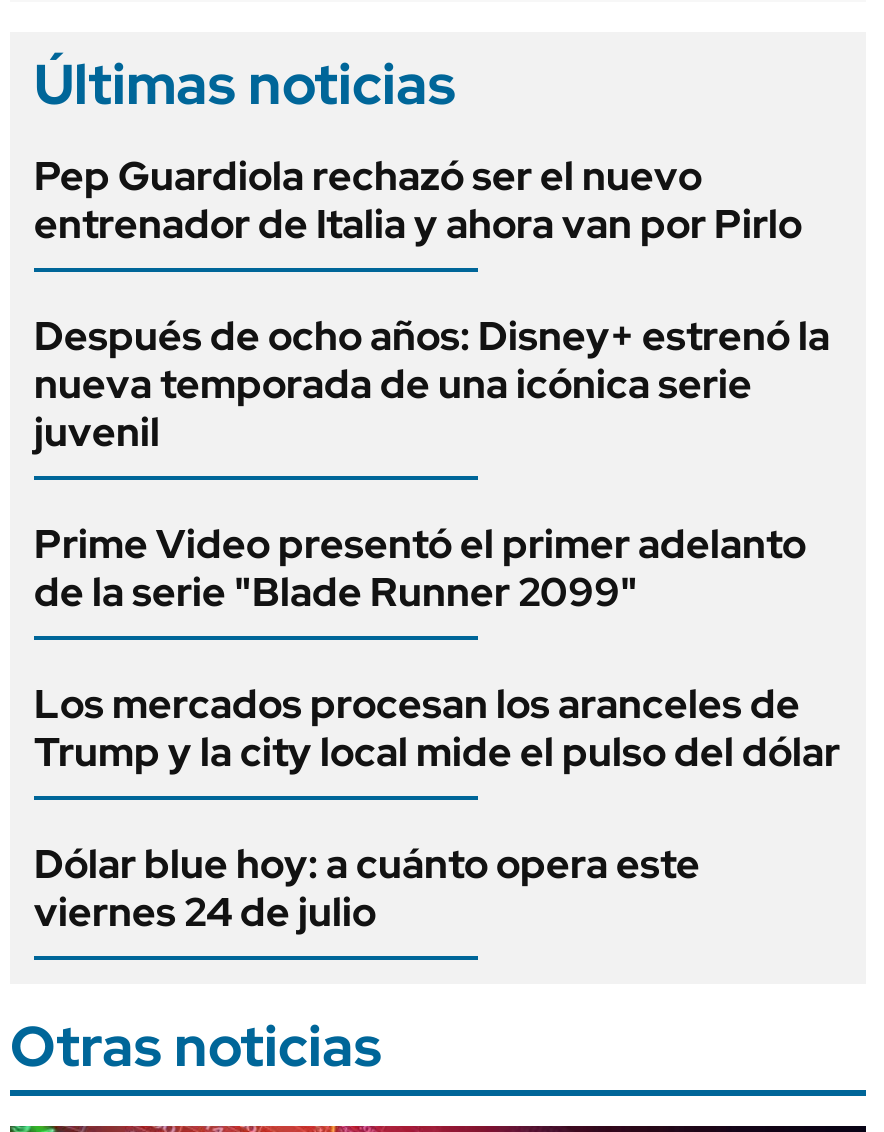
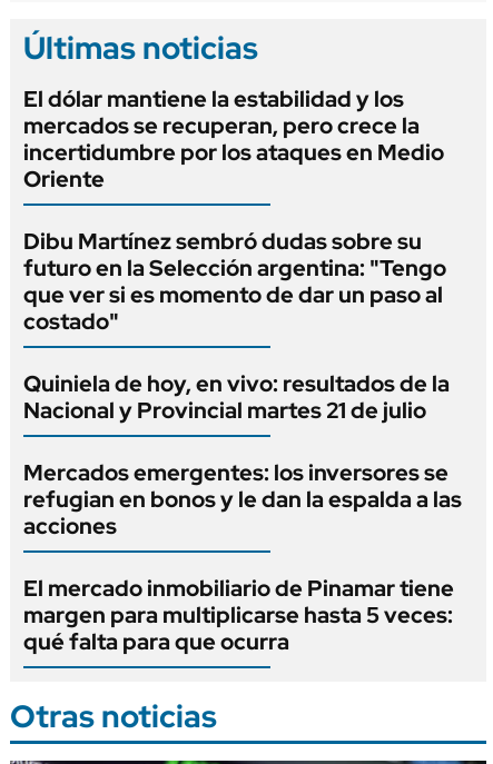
[34,150,802,250] Pep Guardiola rechazó ser el nuevo | entrenador de Italia y ahora van por Pirlo -> [23,85,444,194] El dólar mantiene la estabilidad y los | mercados se recuperan, pero crece la | incertidumbre por los ataques en Medio | Oriente
[34,310,830,458] Después de ocho años: Disney+ estrenó la | nueva temporada de una icónica serie | juvenil -> [23,227,446,336] Dibu Martínez sembró dudas sobre su | futuro en la Selección argentina: "Tengo | que ver si es momento de dar un paso al | costado"
[34,518,806,618] Prime Video presentó el primer adelanto | de la serie "Blade Runner 2099" -> [23,369,450,425] Quiniela de hoy, en vivo: resultados de la | Nacional y Provincial martes 21 de julio
[34,678,840,778] Los mercados procesan los aranceles de | Trump y la city local mide el pulso del dólar -> [23,458,462,540] Mercados emergentes: los inversores se | refugian en bonos y le dan la espalda a las | acciones
[34,838,700,938] Dólar blue hoy: a cuánto opera este | viernes 24 de julio -> [23,574,454,656] El mercado inmobiliario de Pinamar tiene | margen para multiplicarse hasta 5 veces: | qué falta para que ocurra

